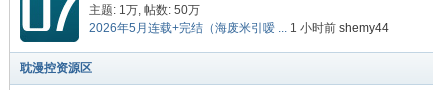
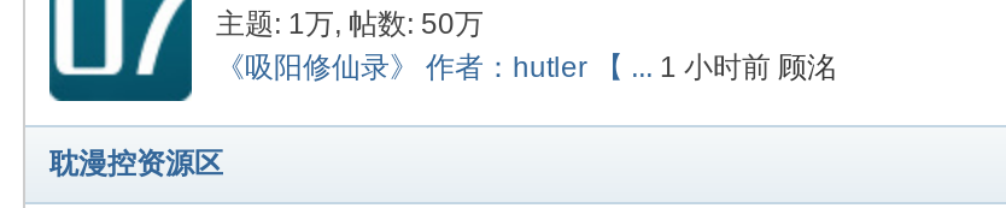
[89,21,389,35] 2026年5月连载+完结（海废米引嗳 ... 1 小时前 shemy44 -> [216,50,836,84] 《吸阳修仙录》 作者：hutler 【 ... 1 小时前 顾洺

